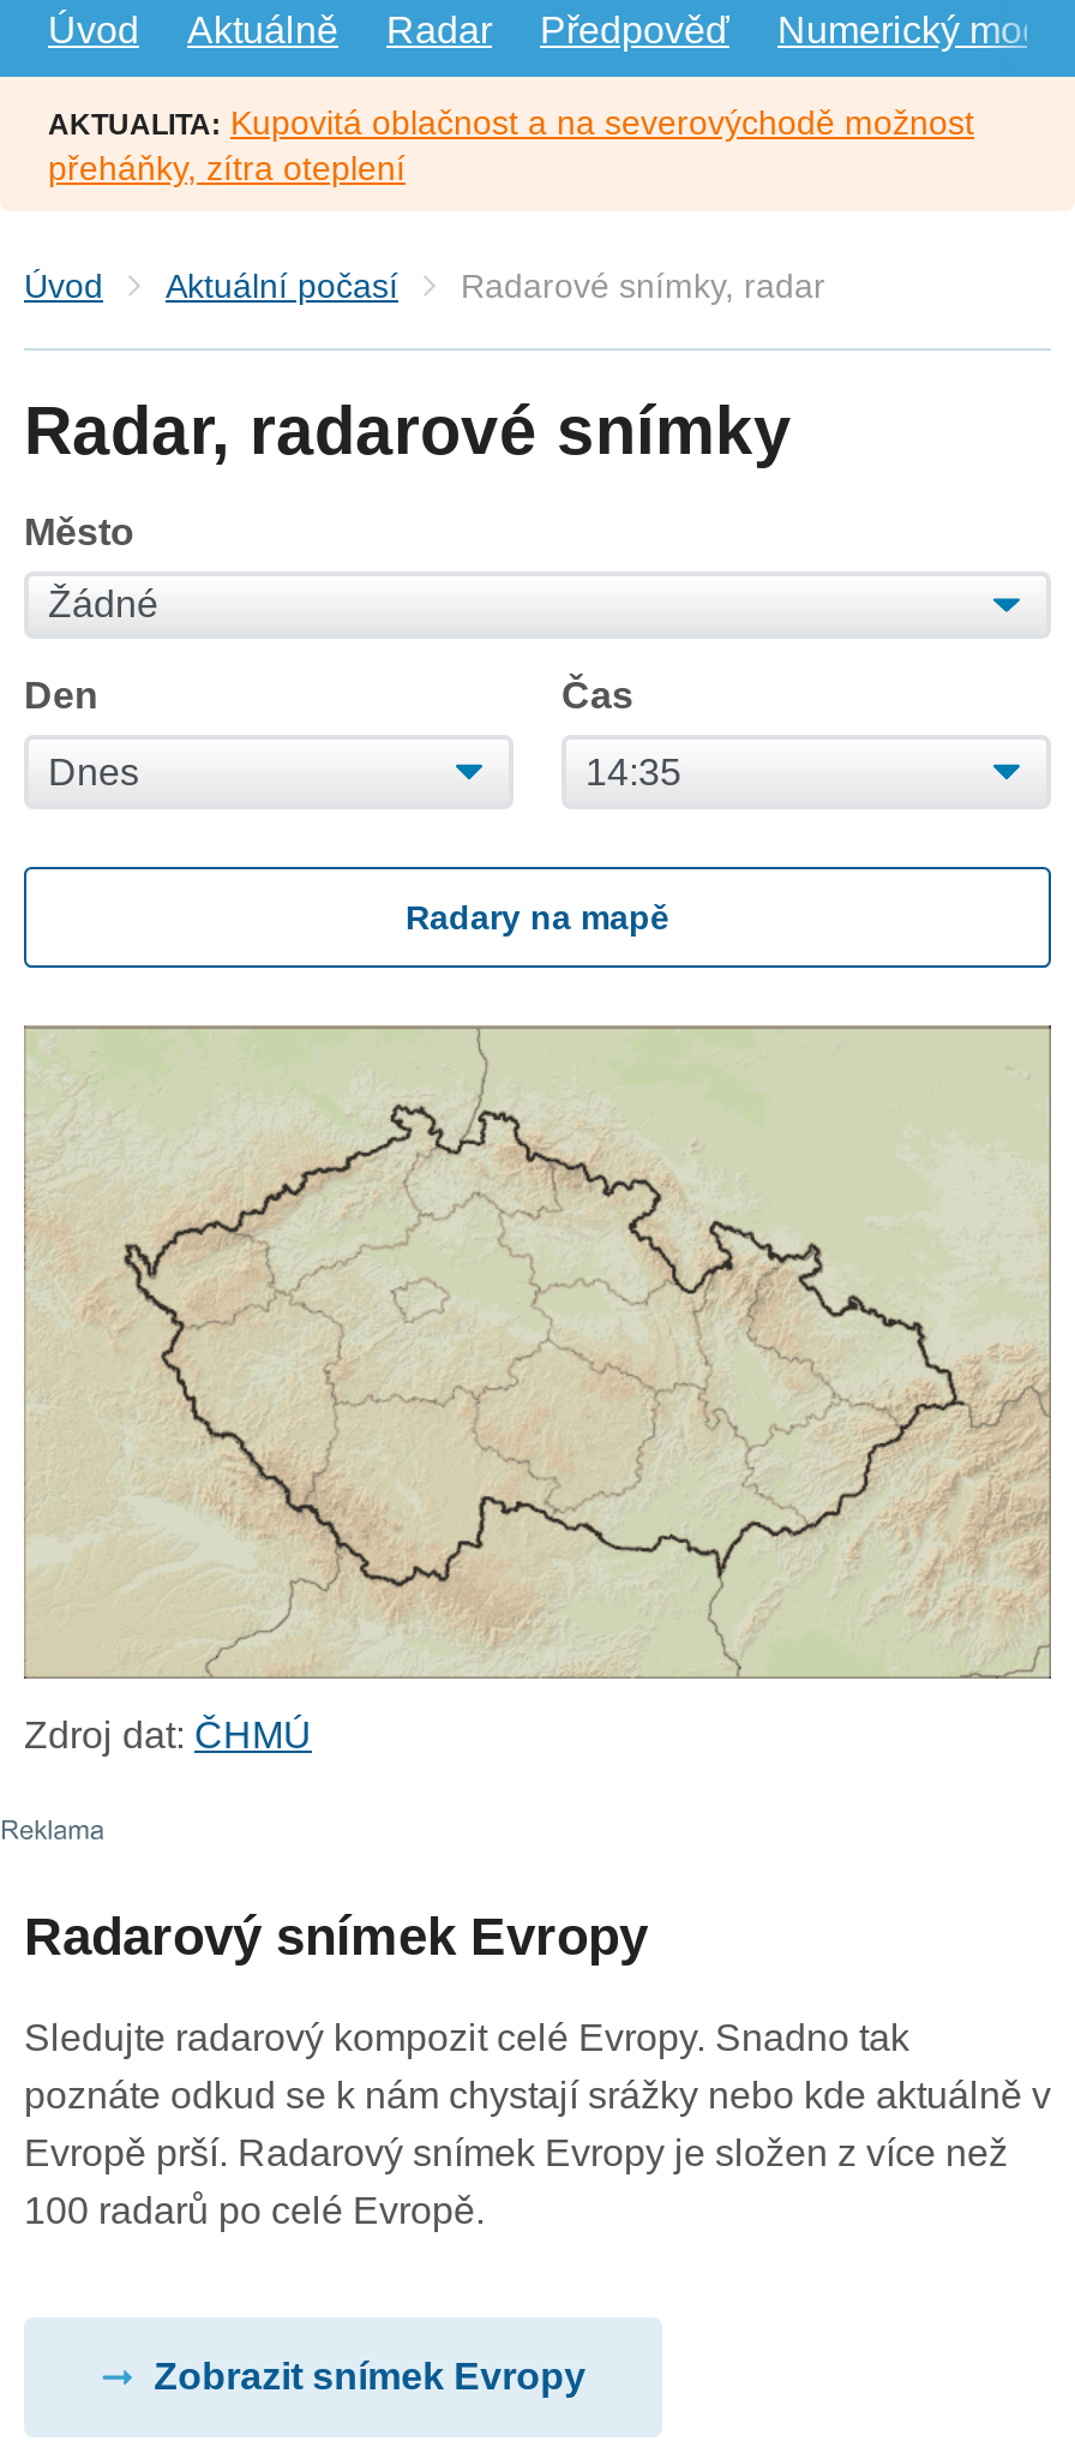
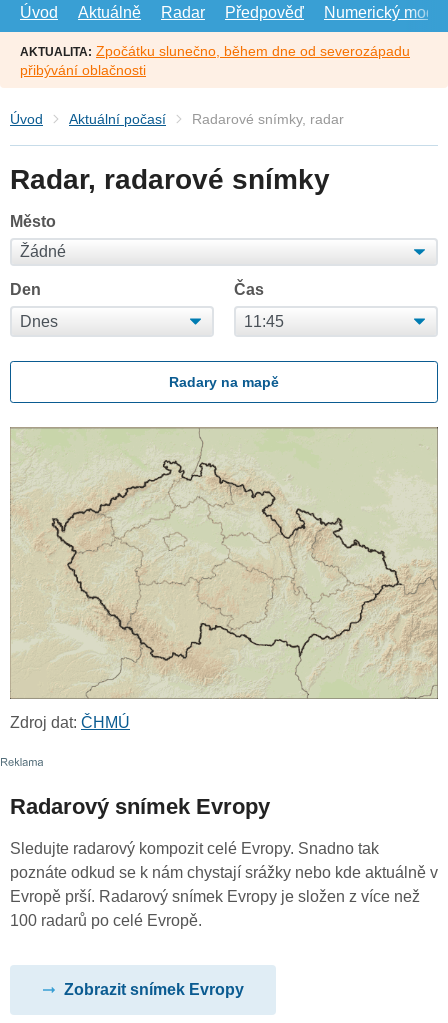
[48,102,974,186] AKTUALITA: Kupovitá oblačnost a na severovýchodě možnost | přeháňky, zítra oteplení -> [20,43,410,78] AKTUALITA: Zpočátku slunečno, během dne od severozápadu | přibývání oblačnosti

